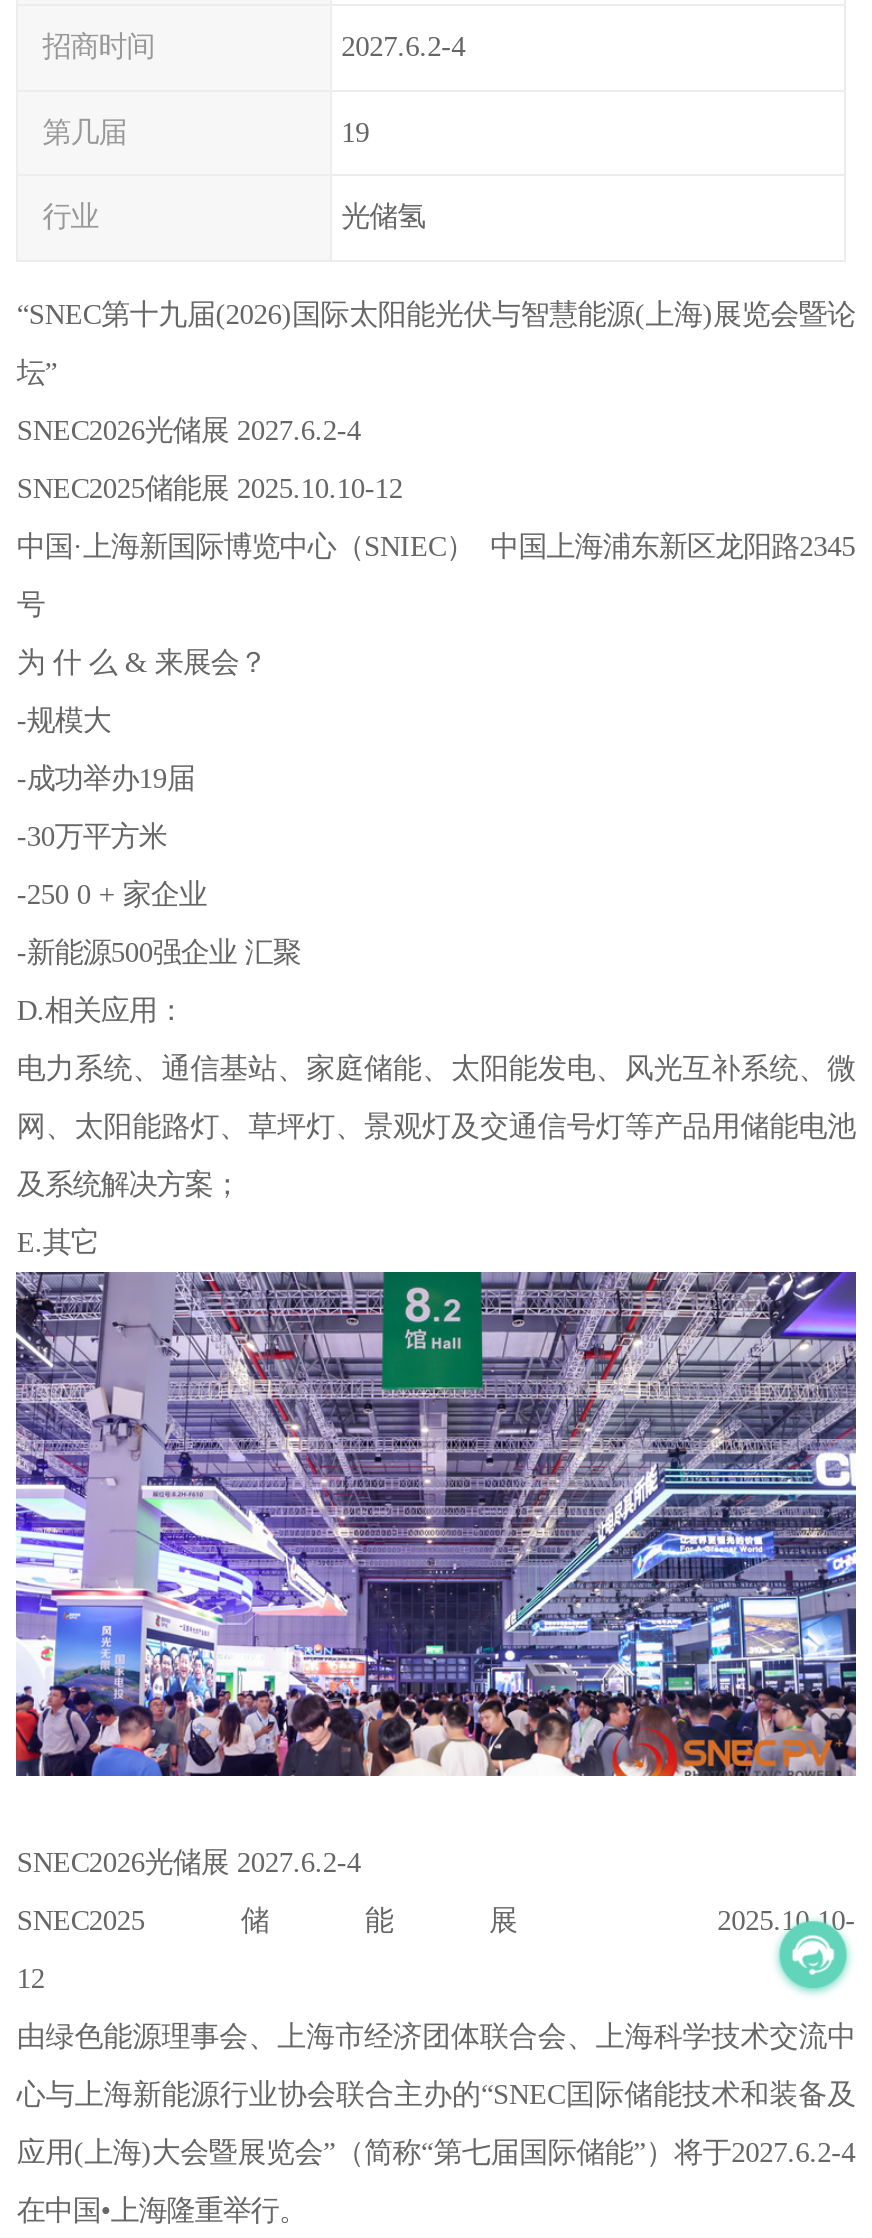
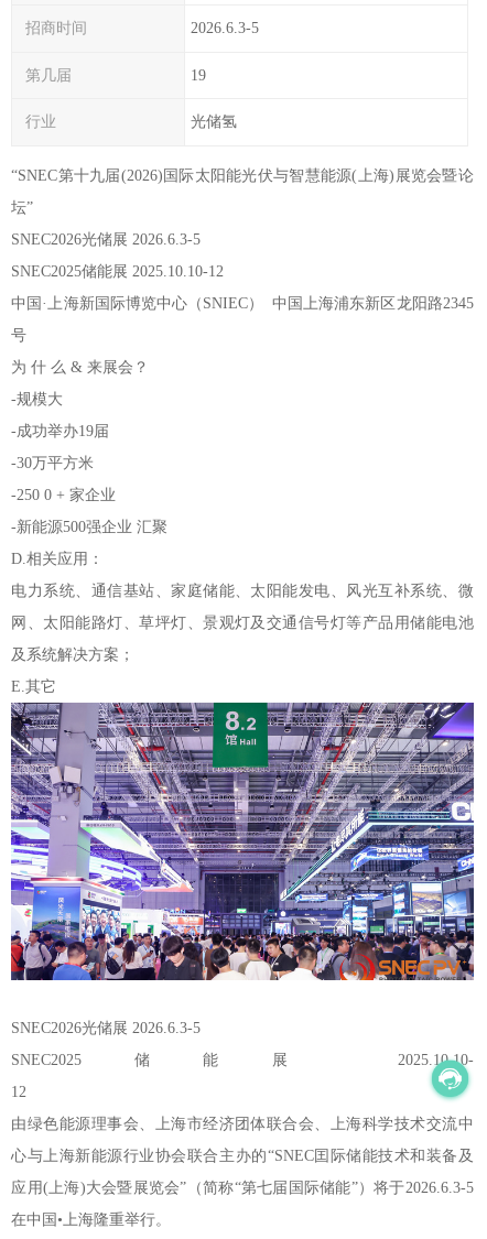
[341,30,465,62] 2027.6.2-4 -> [190,19,258,36] 2026.6.3-5
[17,414,361,446] SNEC2026光储展 2027.6.2-4 -> [11,230,201,248] SNEC2026光储展 2026.6.3-5
[17,1846,361,1878] SNEC2026光储展 2027.6.2-4 -> [11,1019,201,1036] SNEC2026光储展 2026.6.3-5
[17,2136,855,2168] 应用(上海)大会暨展览会”（简称“第七届国际储能”）将于2027.6.2-4 -> [11,1178,473,1196] 应用(上海)大会暨展览会”（简称“第七届国际储能”）将于2026.6.3-5

